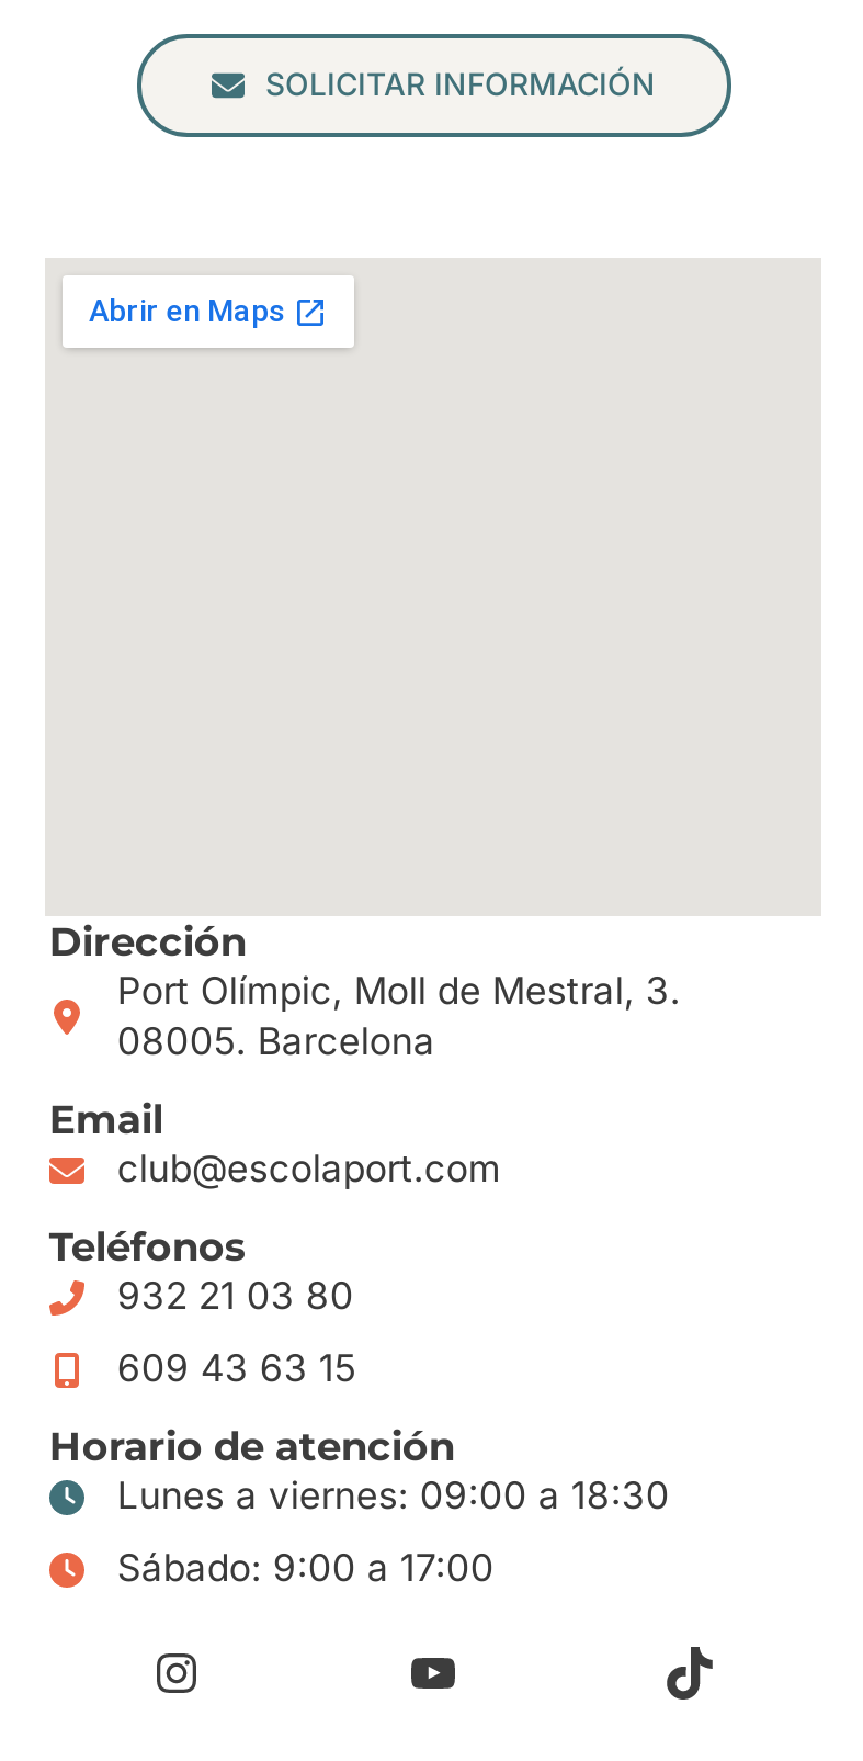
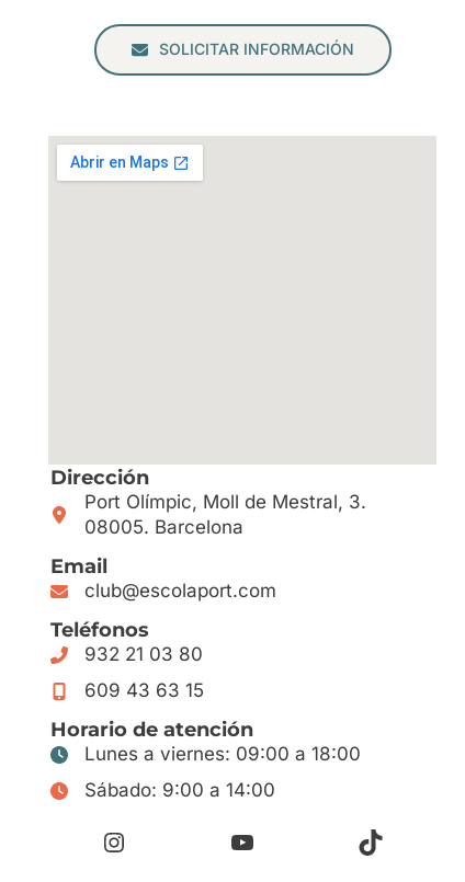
[117,1474,670,1518] Lunes a viernes: 09:00 a 18:30 -> [84,743,361,765] Lunes a viernes: 09:00 a 18:00
[117,1546,494,1590] Sábado: 9:00 a 17:00 -> [84,779,275,801] Sábado: 9:00 a 14:00

